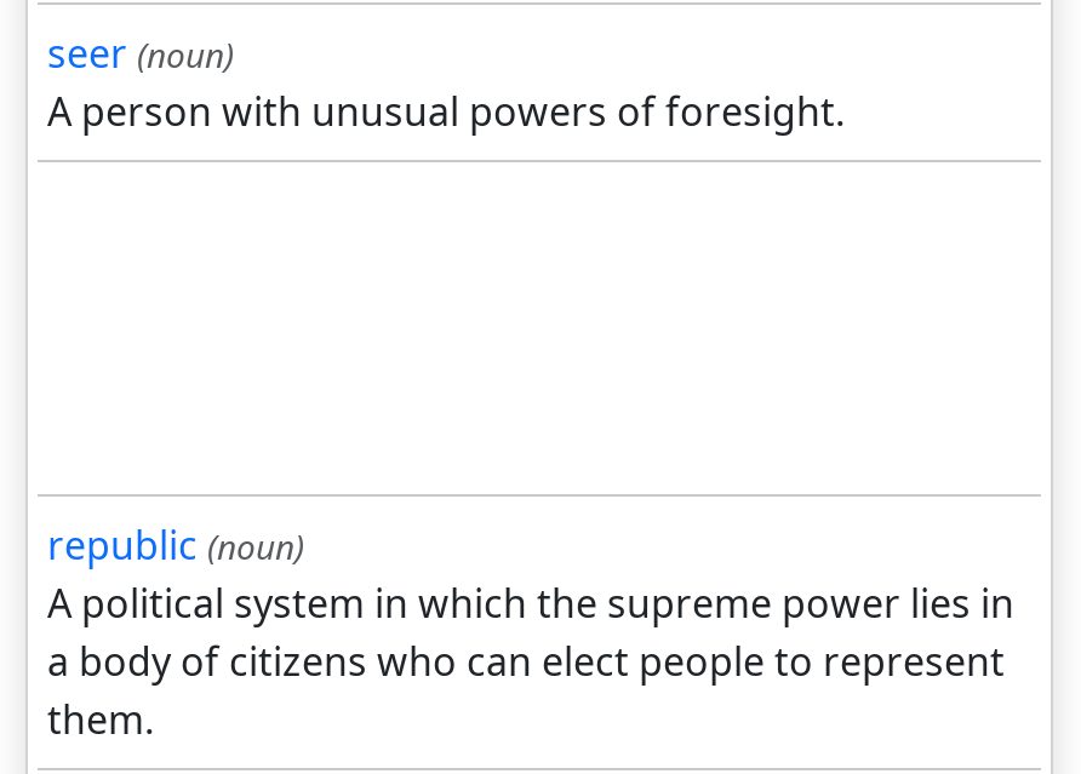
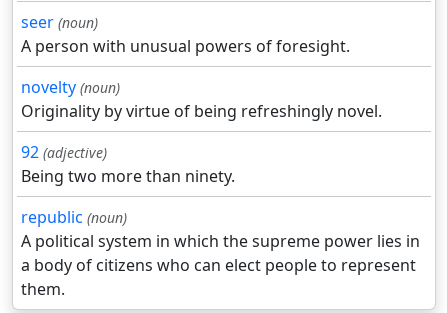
none -> [21,76,382,187] novelty (noun) | Originality by virtue of being refreshingly novel. | 92 (adjective) | Being two more than ninety.

